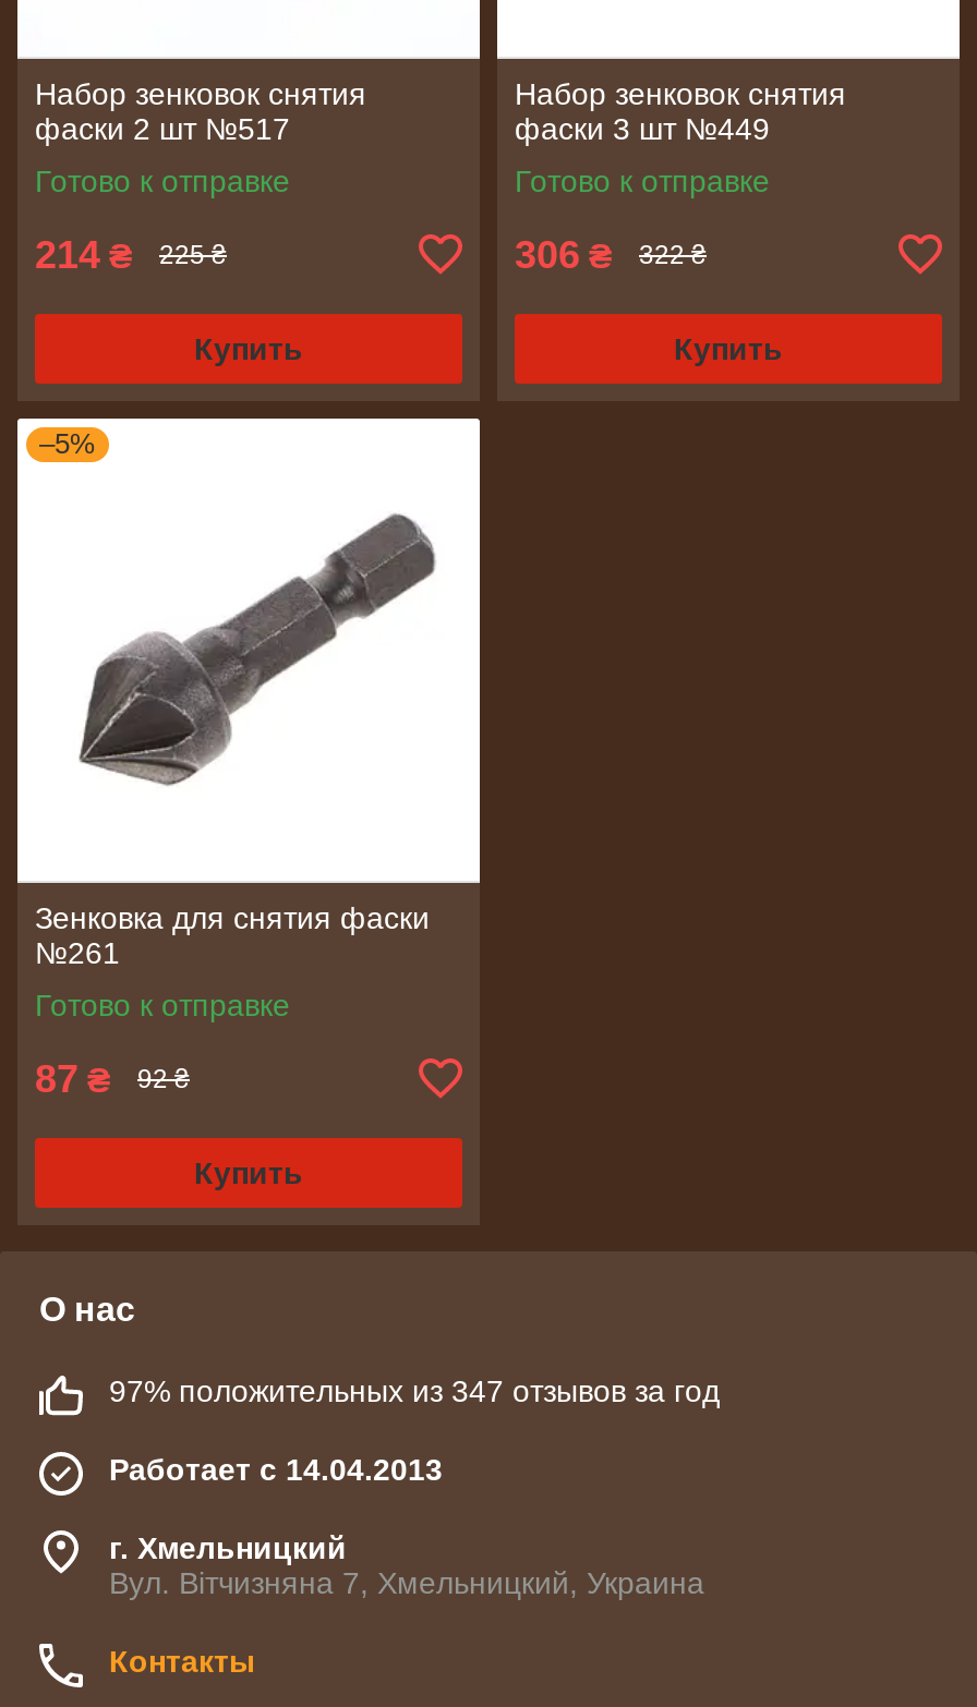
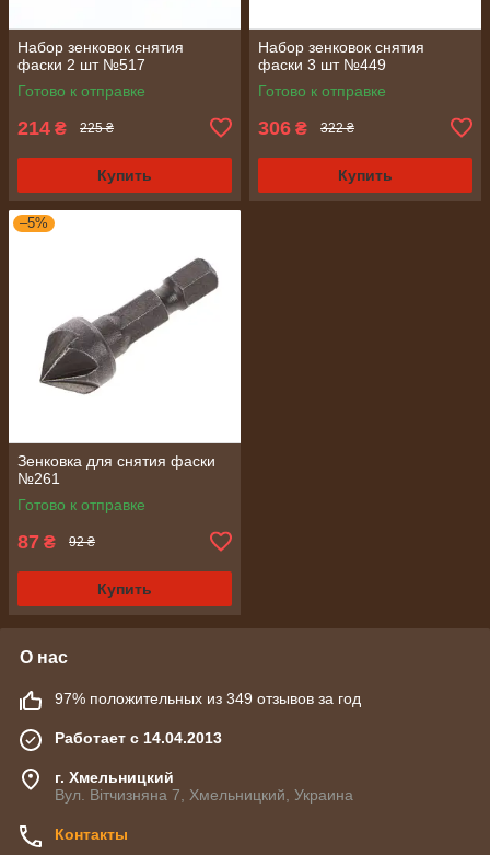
[109,1373,720,1408] 97% положительных из 347 отзывов за год -> [55,689,361,707] 97% положительных из 349 отзывов за год

